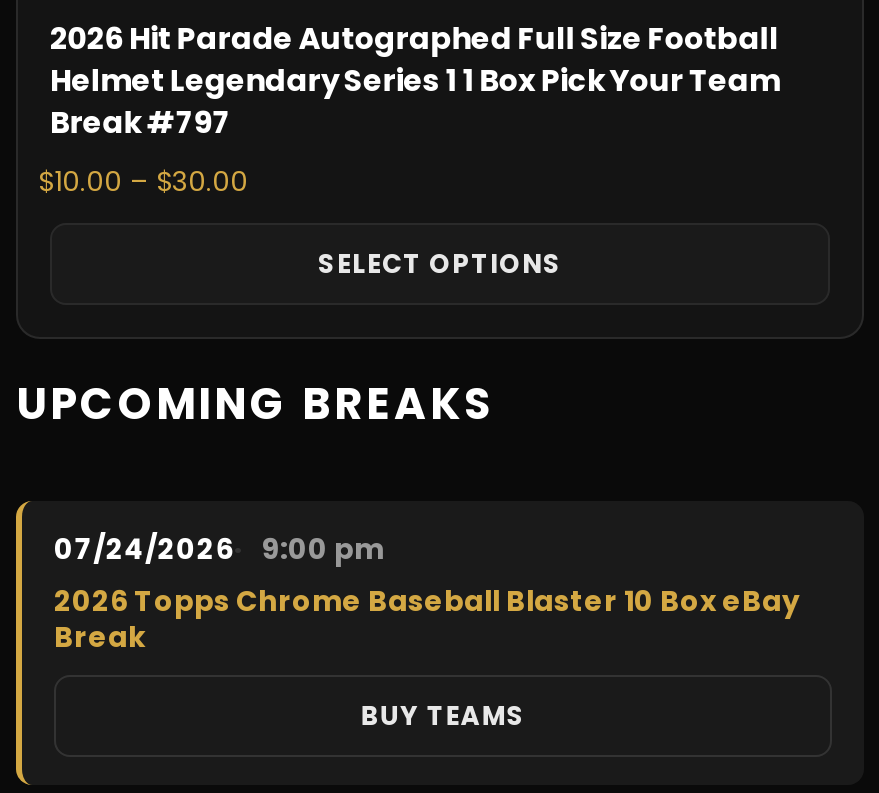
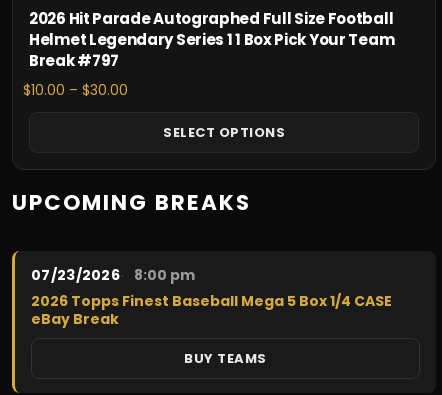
[54,530,800,658] 07/24/2026 | 9:00 pm | 2026 Topps Chrome Baseball Blaster 10 Box eBay | Break -> [31,265,392,329] 07/23/2026 | 8:00 pm | 2026 Topps Finest Baseball Mega 5 Box 1/4 CASE | eBay Break

